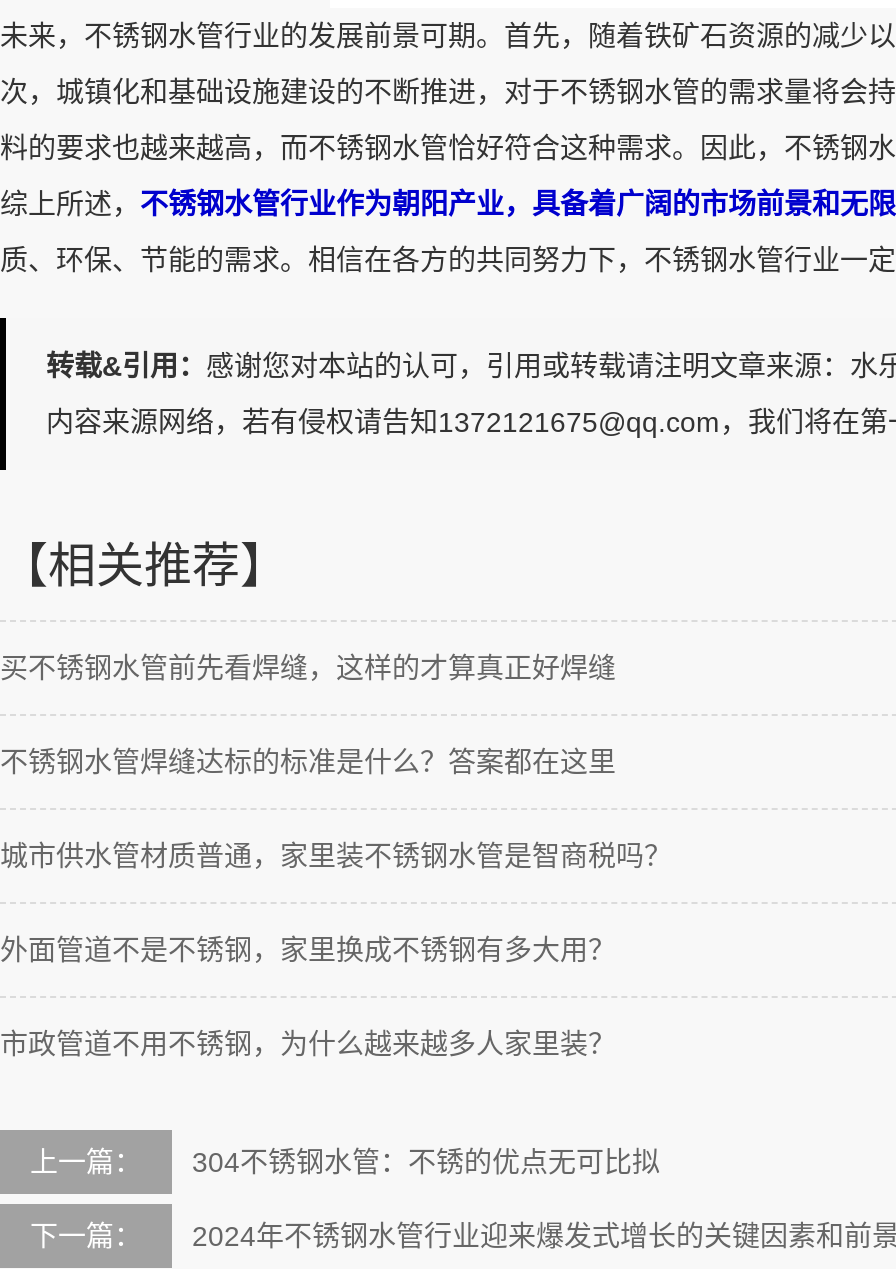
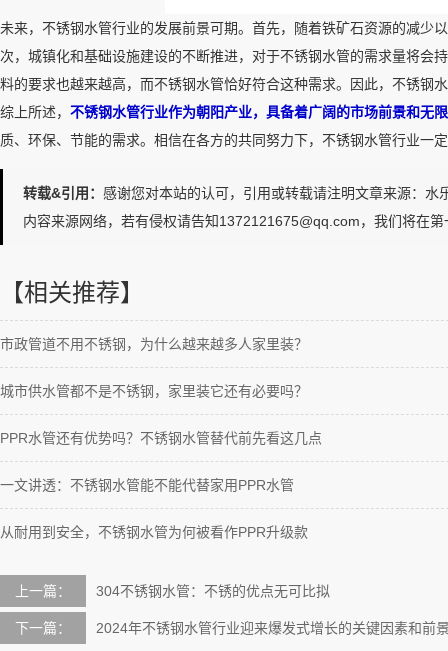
[0,652,672,966] 买不锈钢水管前先看焊缝，这样的才算真正好焊缝 | 不锈钢水管焊缝达标的标准是什么？答案都在这里 | 城市供水管材质普通，家里装不锈钢水管是智商税吗？ | 外面管道不是不锈钢，家里换成不锈钢有多大用？ -> none
moved [0,1028,616,1060] -> [0,336,308,352]: 市政管道不用不锈钢，为什么越来越多人家里装？
none -> [0,383,322,540] 城市供水管都不是不锈钢，家里装它还有必要吗？ | PPR水管还有优势吗？不锈钢水管替代前先看这几点 | 一文讲透：不锈钢水管能不能代替家用PPR水管 | 从耐用到安全，不锈钢水管为何被看作PPR升级款

